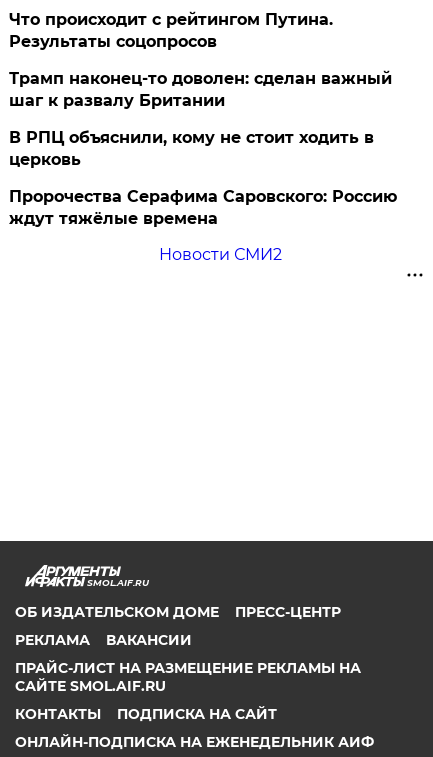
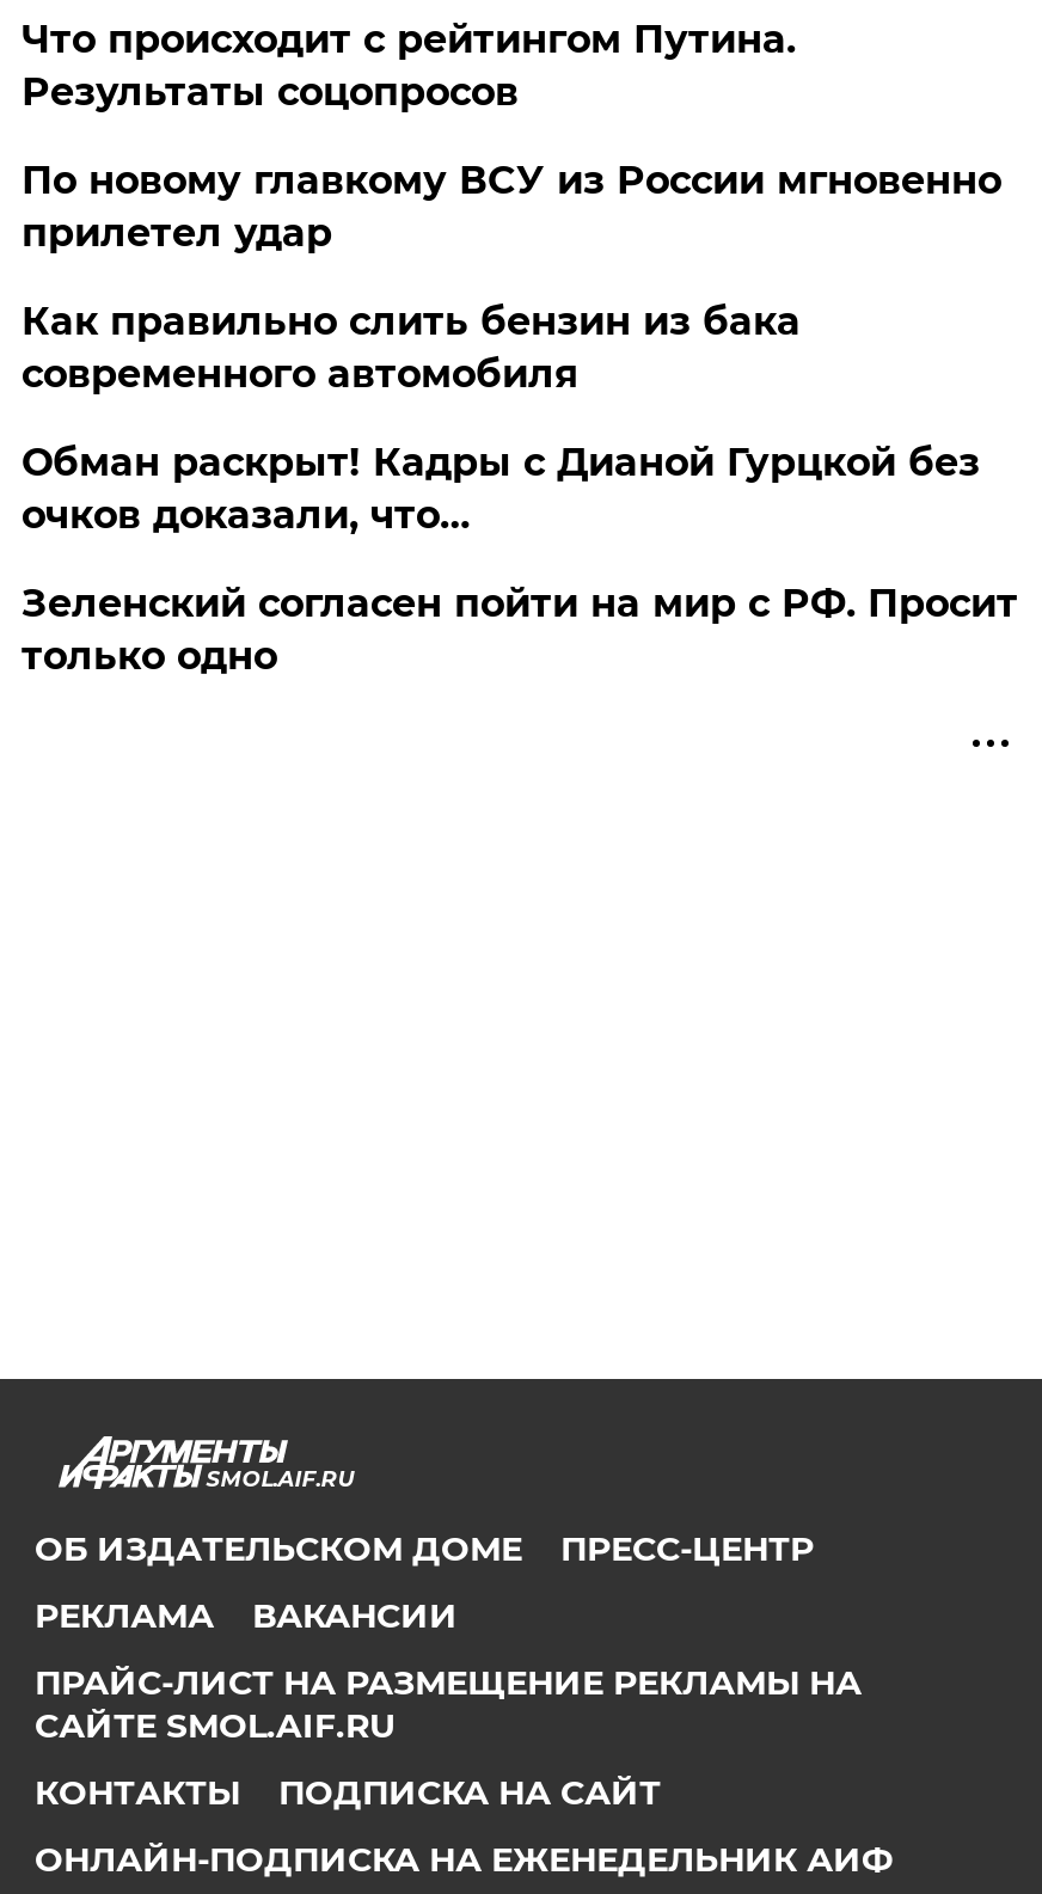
[9,69,392,110] Трамп наконец-то доволен: сделан важный | шаг к развалу Британии -> [21,159,1001,257] По новому главкому ВСУ из России мгновенно | прилетел удар
[9,128,374,169] В РПЦ объяснили, кому не стоит ходить в | церковь -> [21,300,800,398] Как правильно слить бензин из бака | современного автомобиля
[9,187,397,228] Пророчества Серафима Саровского: Россию | ждут тяжёлые времена -> [21,441,980,539] Обман раскрыт! Кадры с Дианой Гурцкой без | очков доказали, что…
[159,245,282,264] Новости СМИ2 -> [21,582,1018,680] Зеленский согласен пойти на мир с РФ. Просит | только одно

